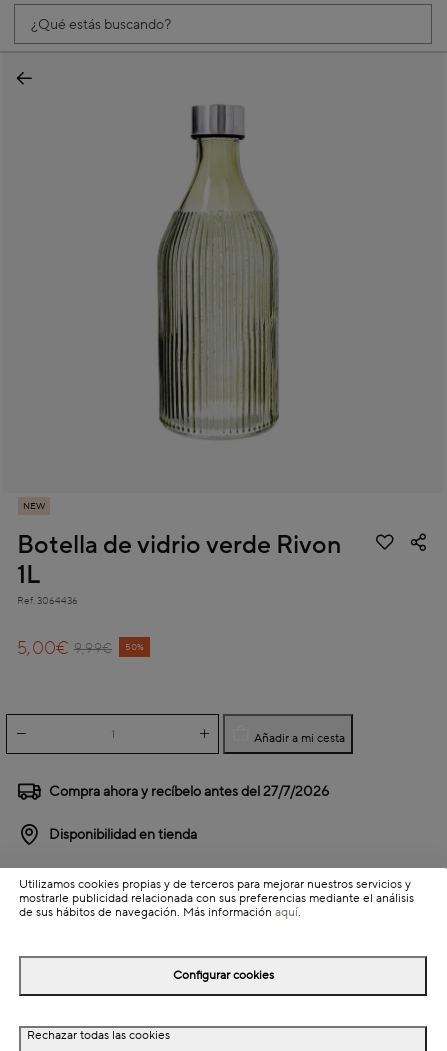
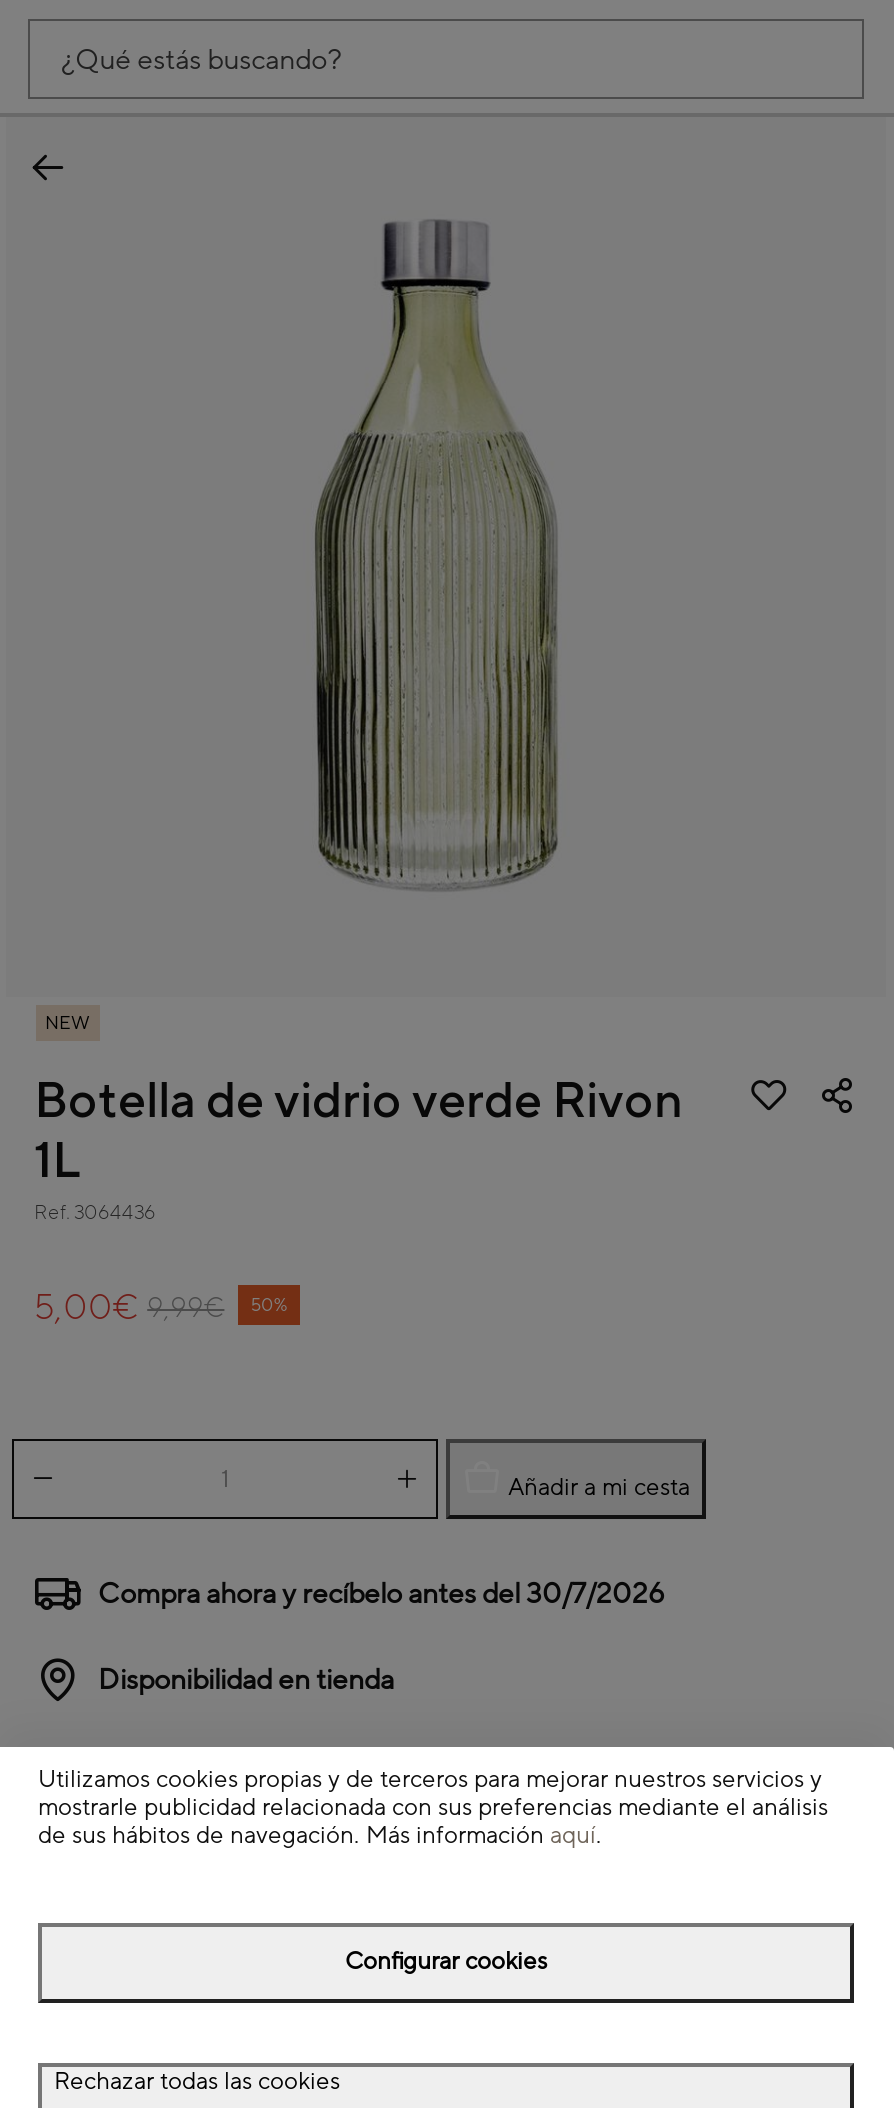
[49,783,332,801] Compra ahora y recíbelo antes del 27/7/2026 -> [98,1577,670,1613] Compra ahora y recíbelo antes del 30/7/2026

